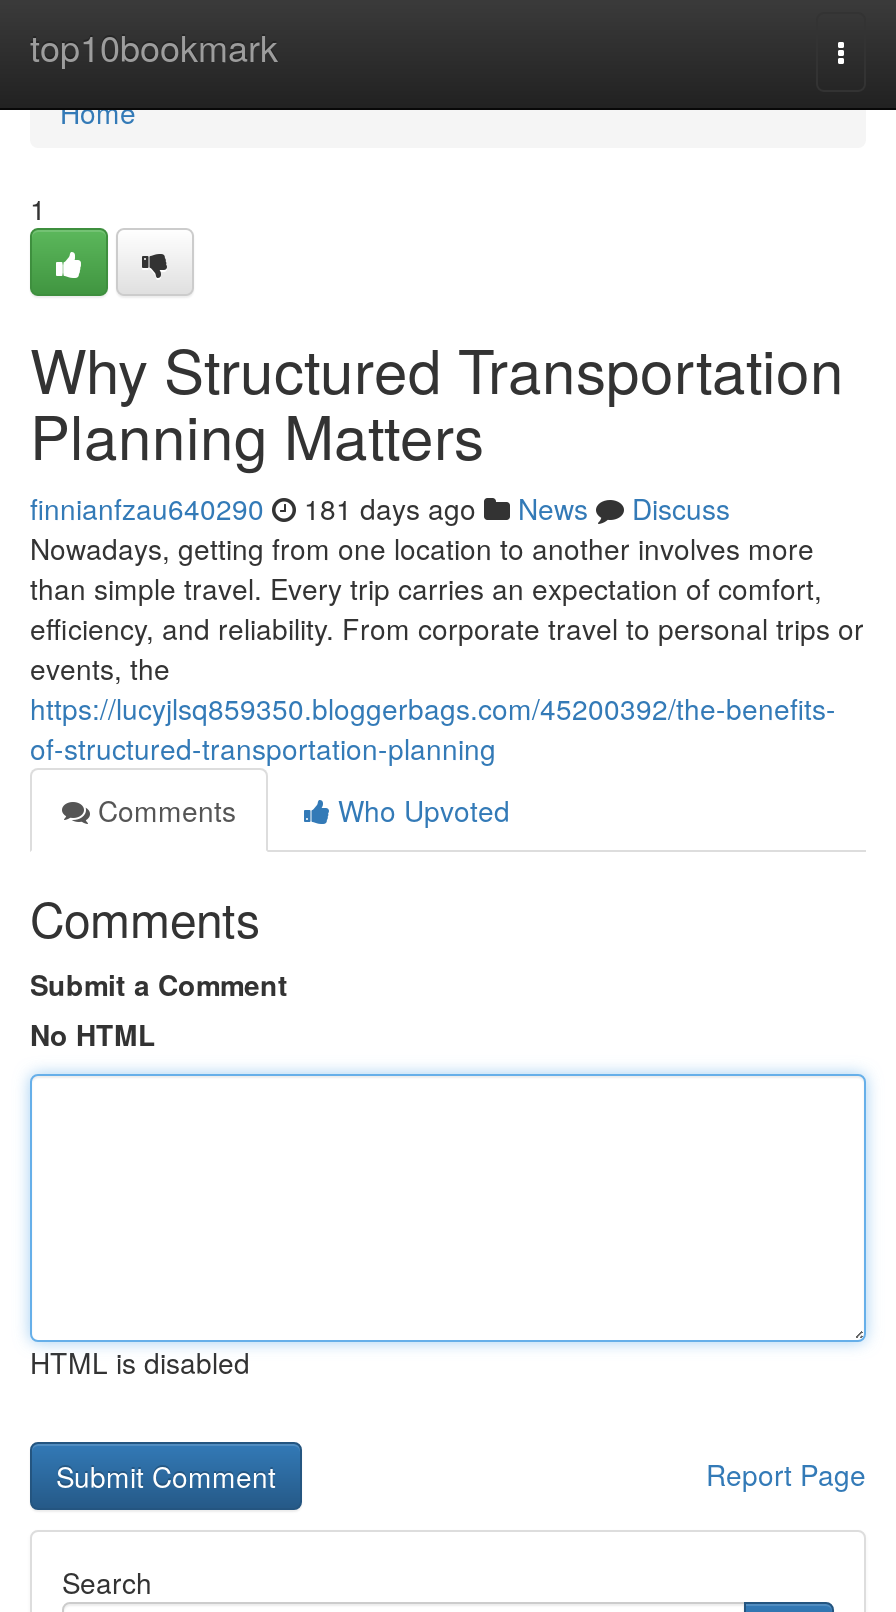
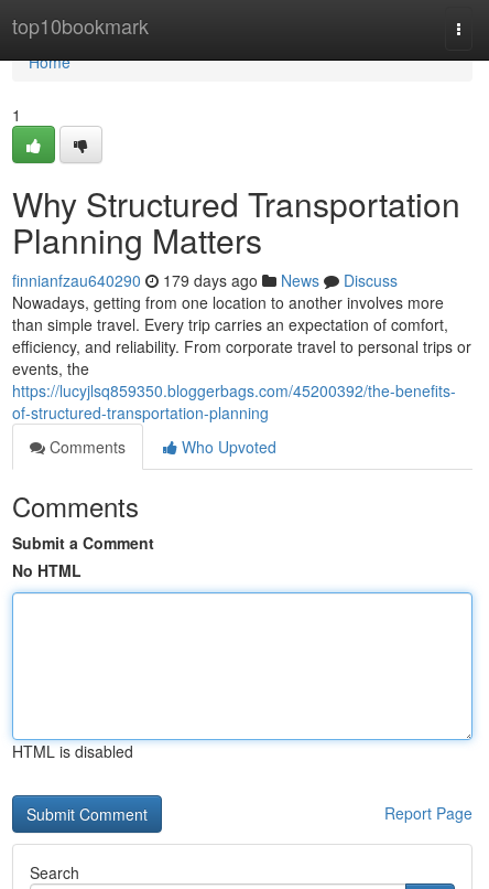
[30,488,730,528] finnianfzau640290 181 days ago News Discuss -> [12,269,398,291] finnianfzau640290 179 days ago News Discuss

